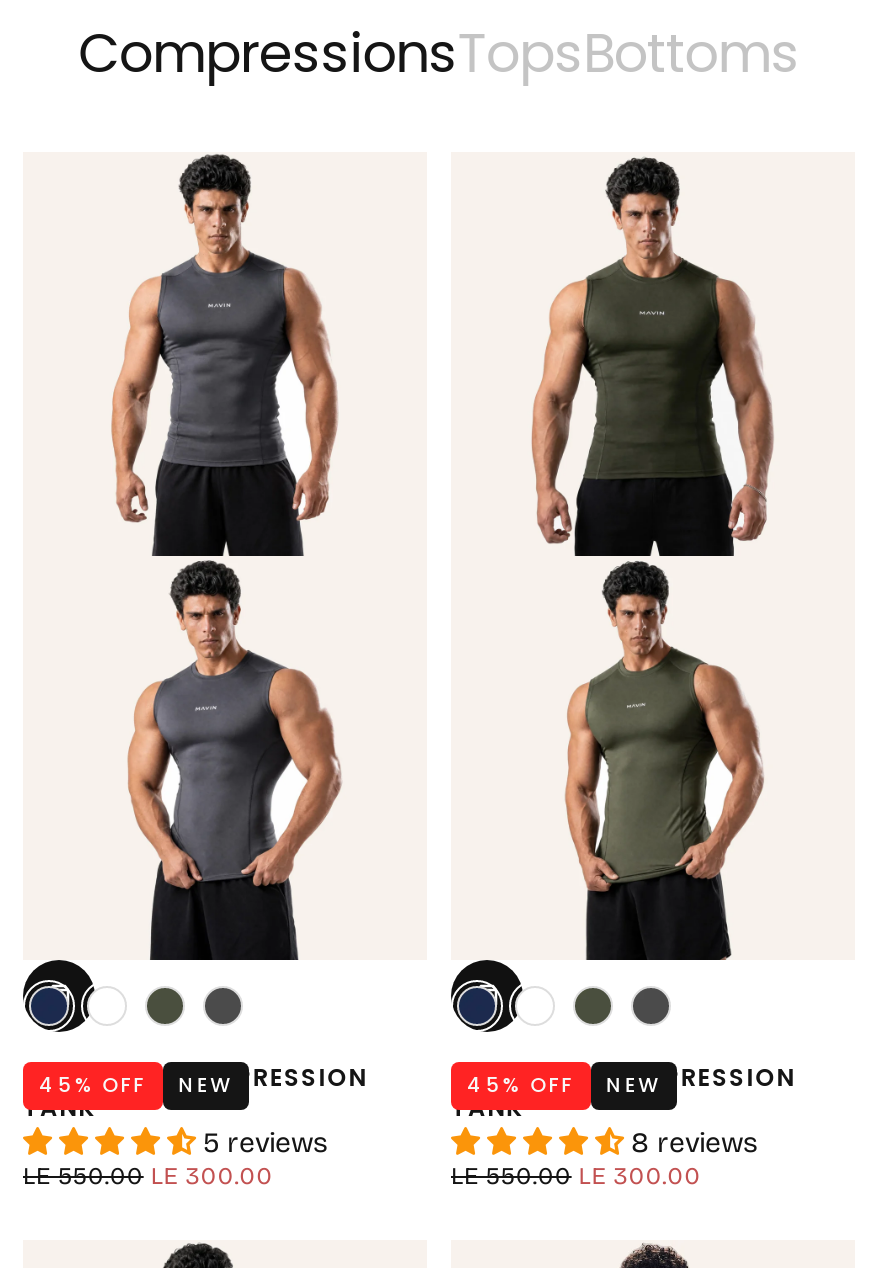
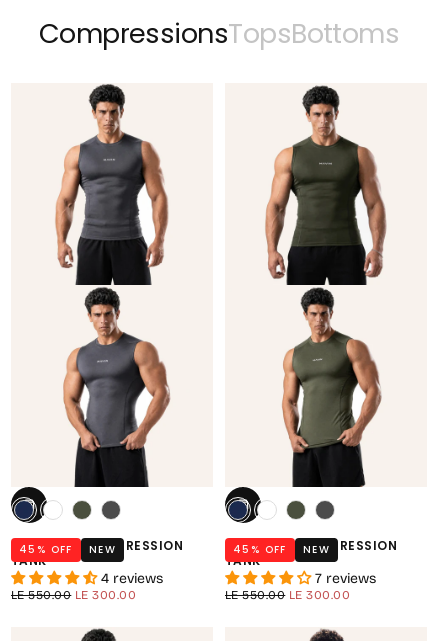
[203,1126,327,1160] 5 reviews -> [101,570,163,587] 4 reviews
[631,1126,757,1160] 8 reviews -> [315,570,376,587] 7 reviews

